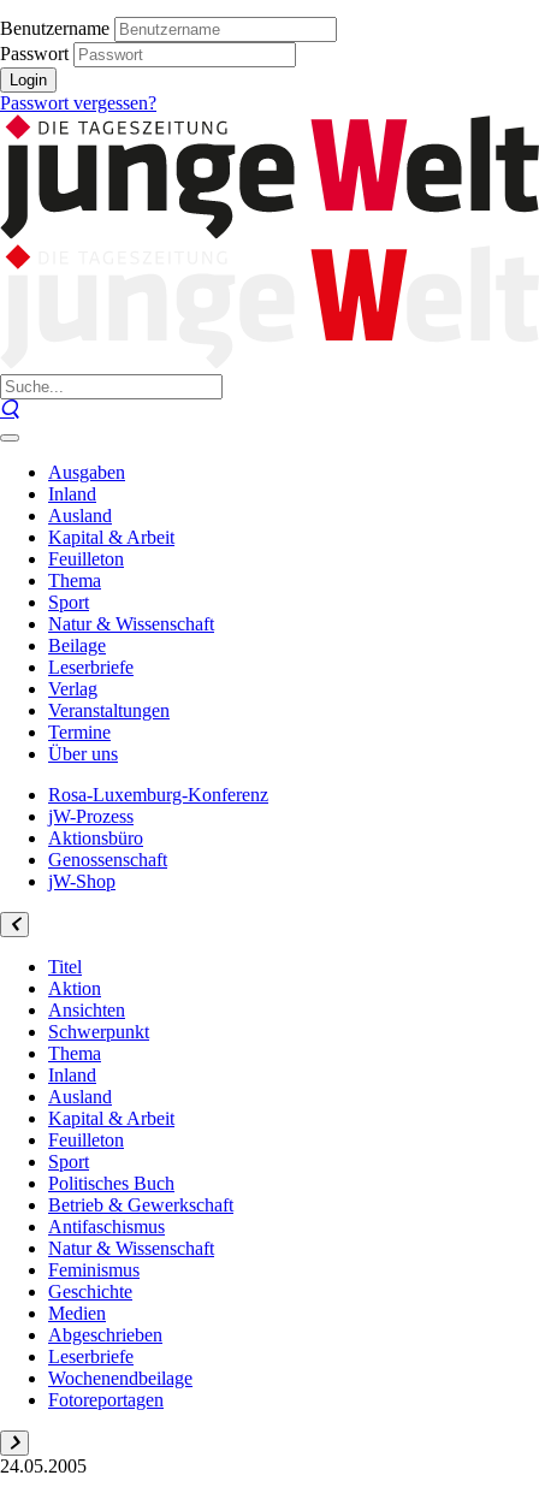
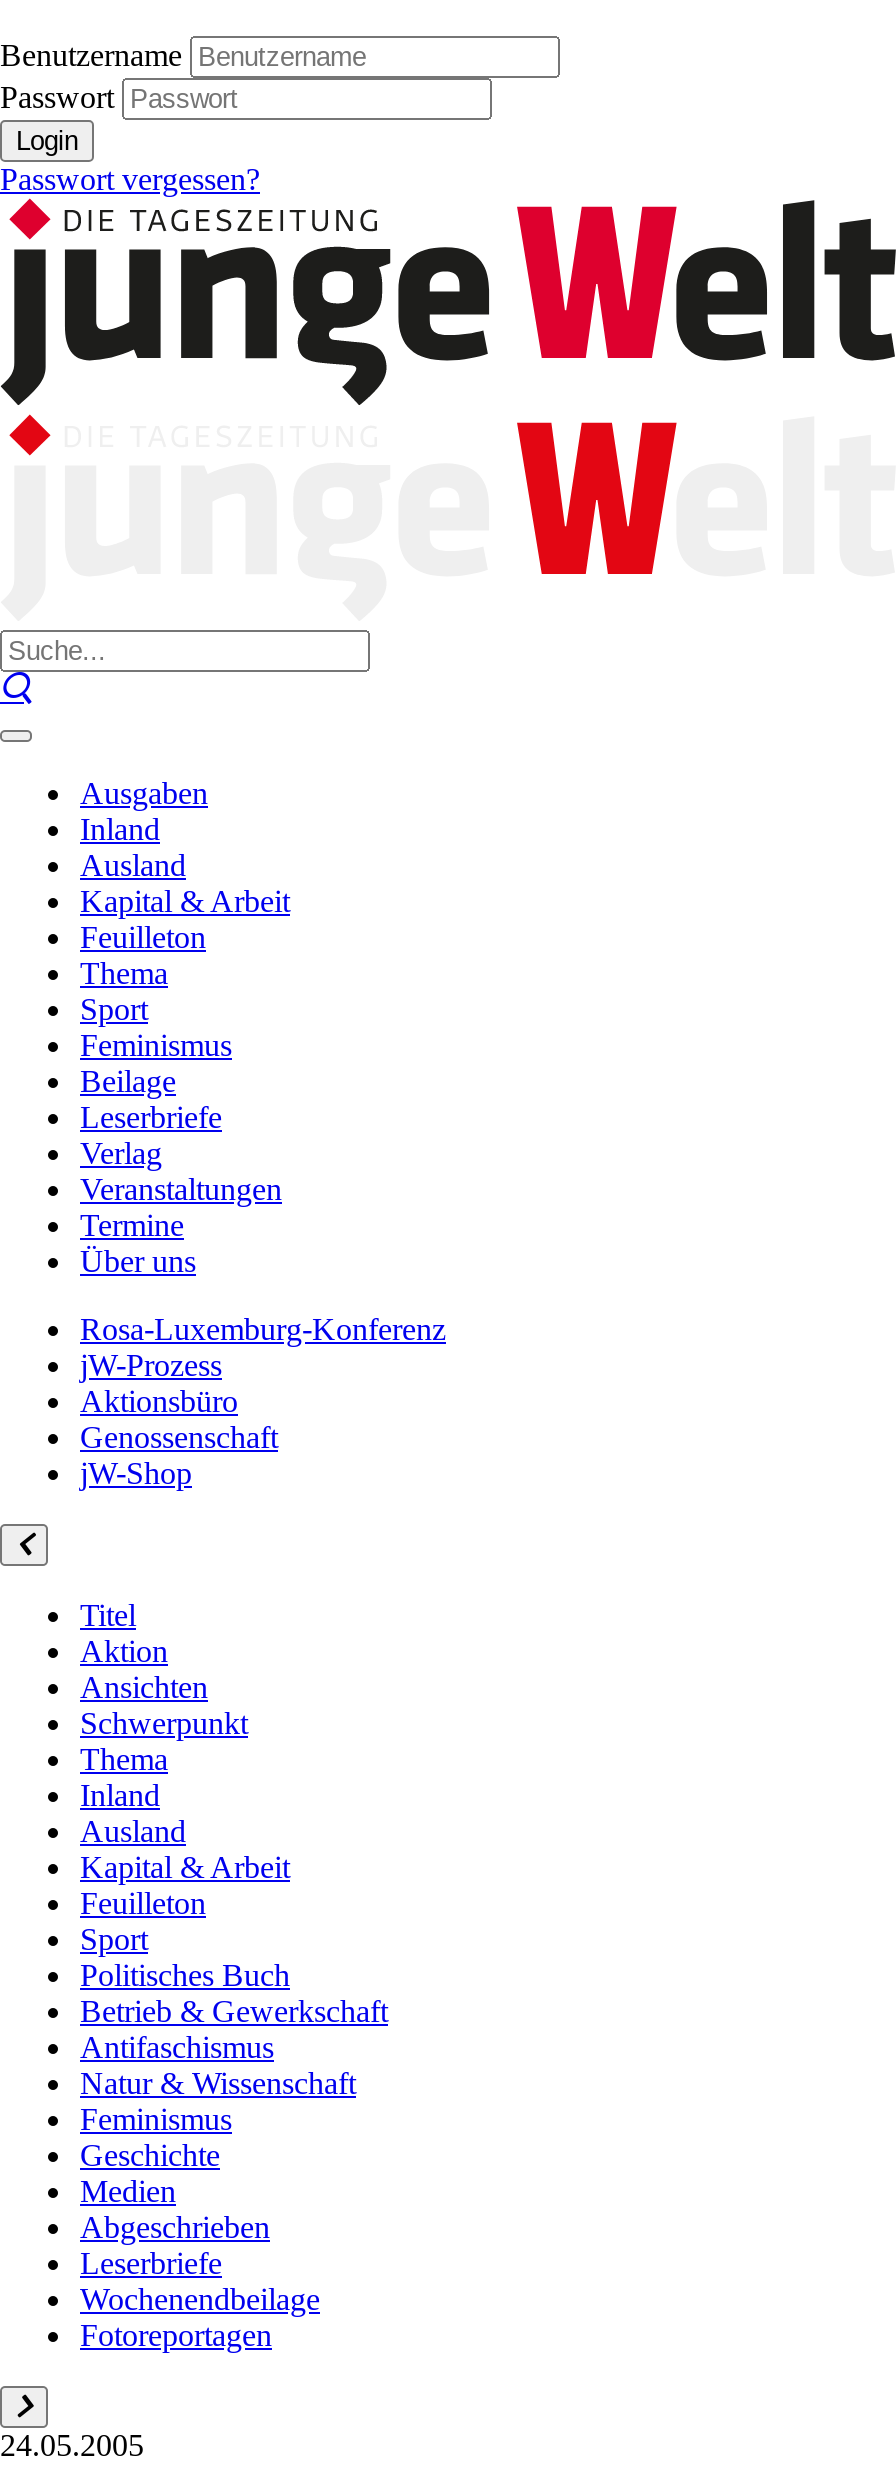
[48,614,214,634] Natur & Wissenschaft -> [80,1028,232,1062] Feminismus

